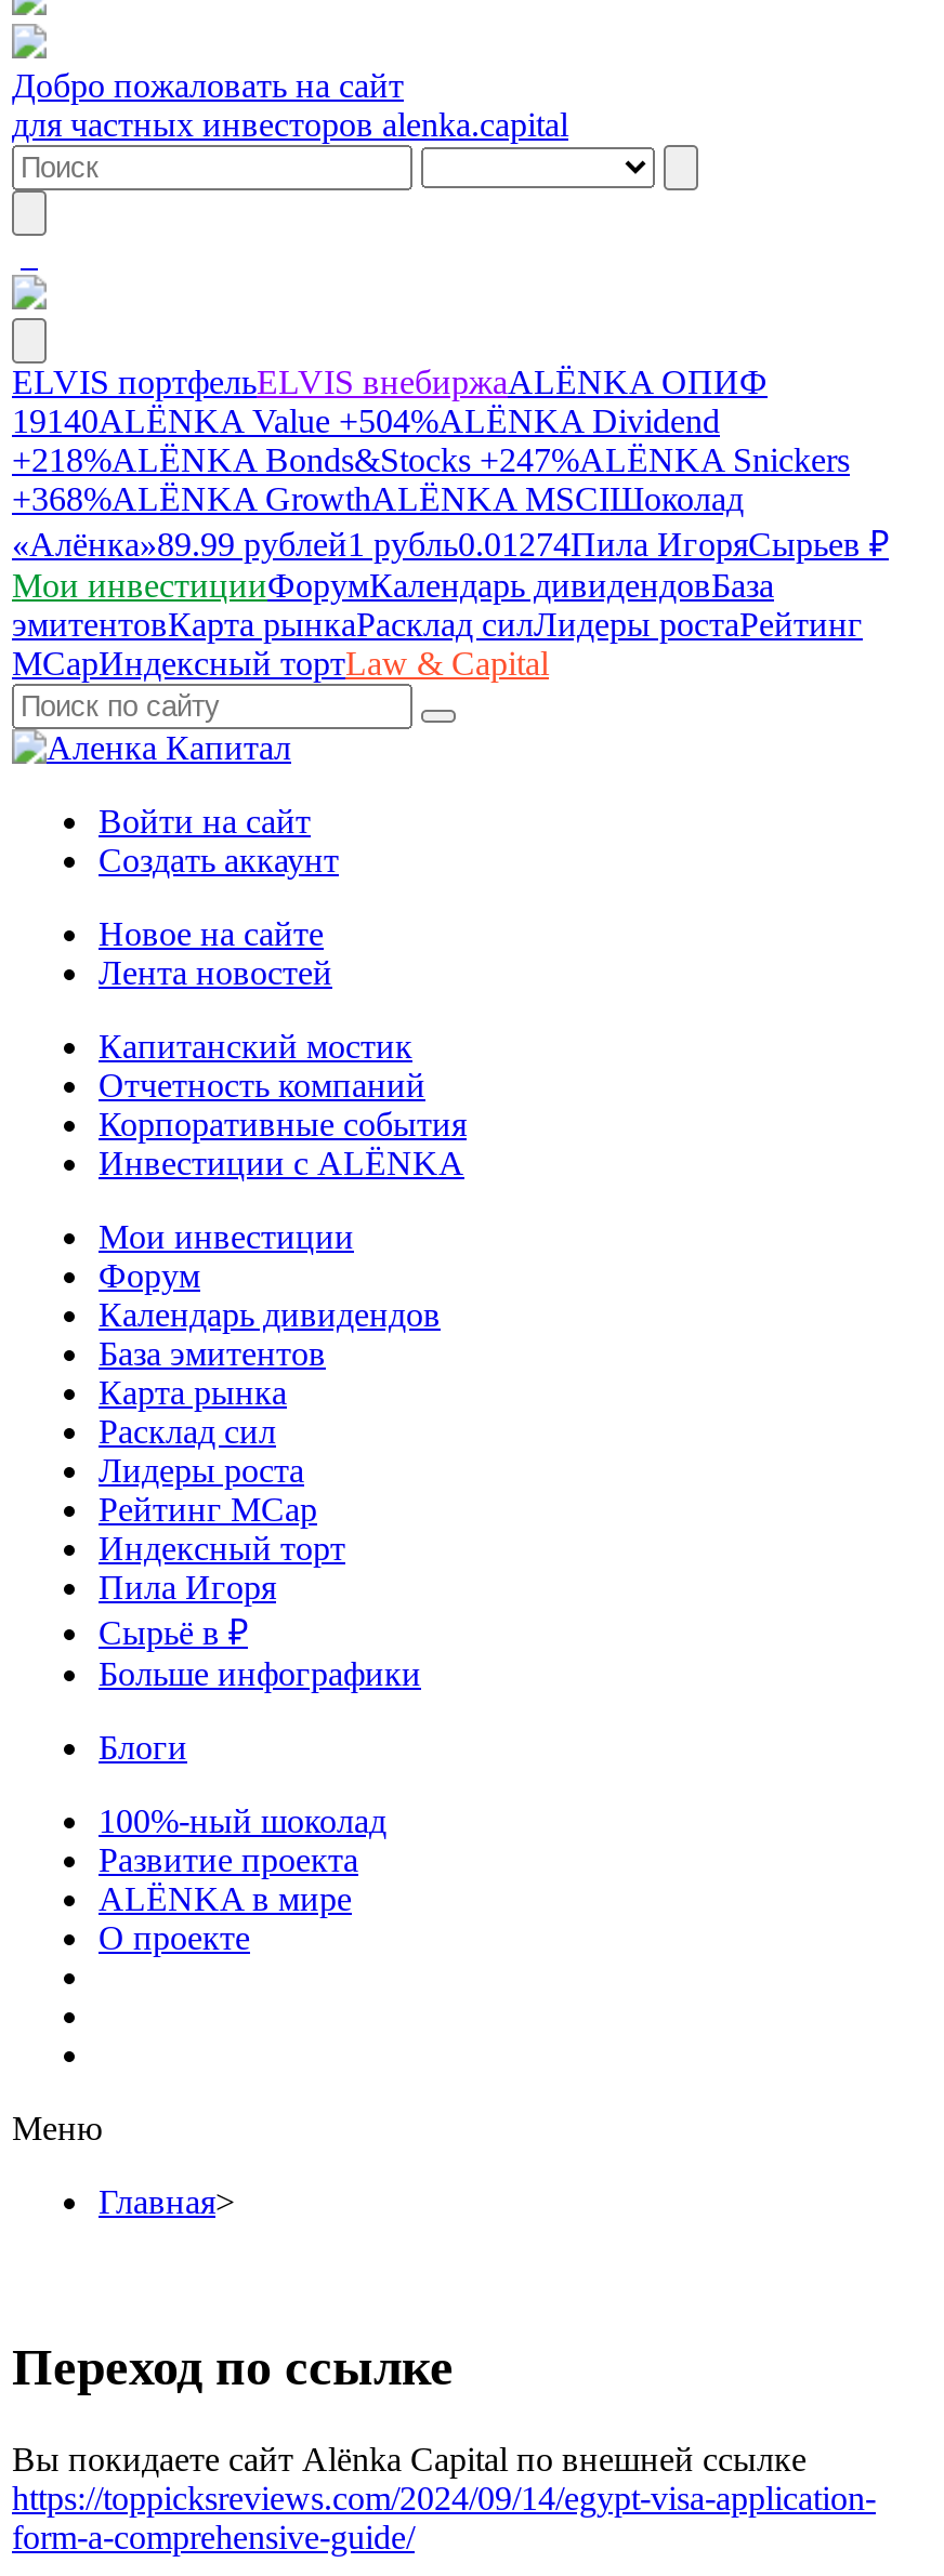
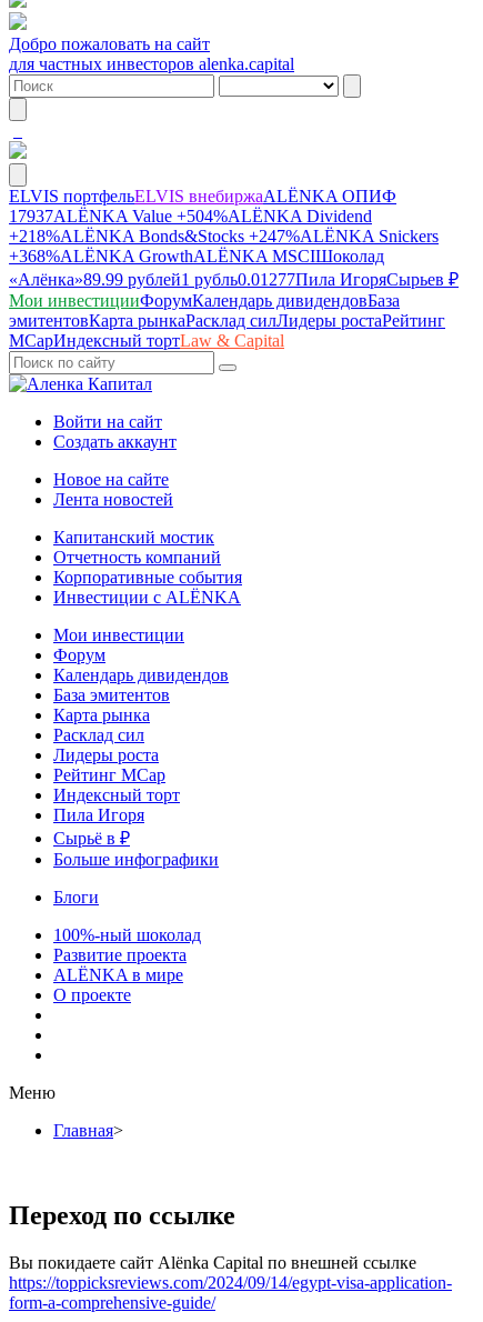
[12,402,720,439] 19140ALЁNKA Value +504%ALЁNKA Dividend -> [9,207,372,226] 17937ALЁNKA Value +504%ALЁNKA Dividend
[12,526,889,563] «Алёнка»89.99 рублей1 рубль0.01274Пила ИгоряСырьев ₽ -> [9,270,459,289] «Алёнка»89.99 рублей1 рубль0.01277Пила ИгоряСырьев ₽

